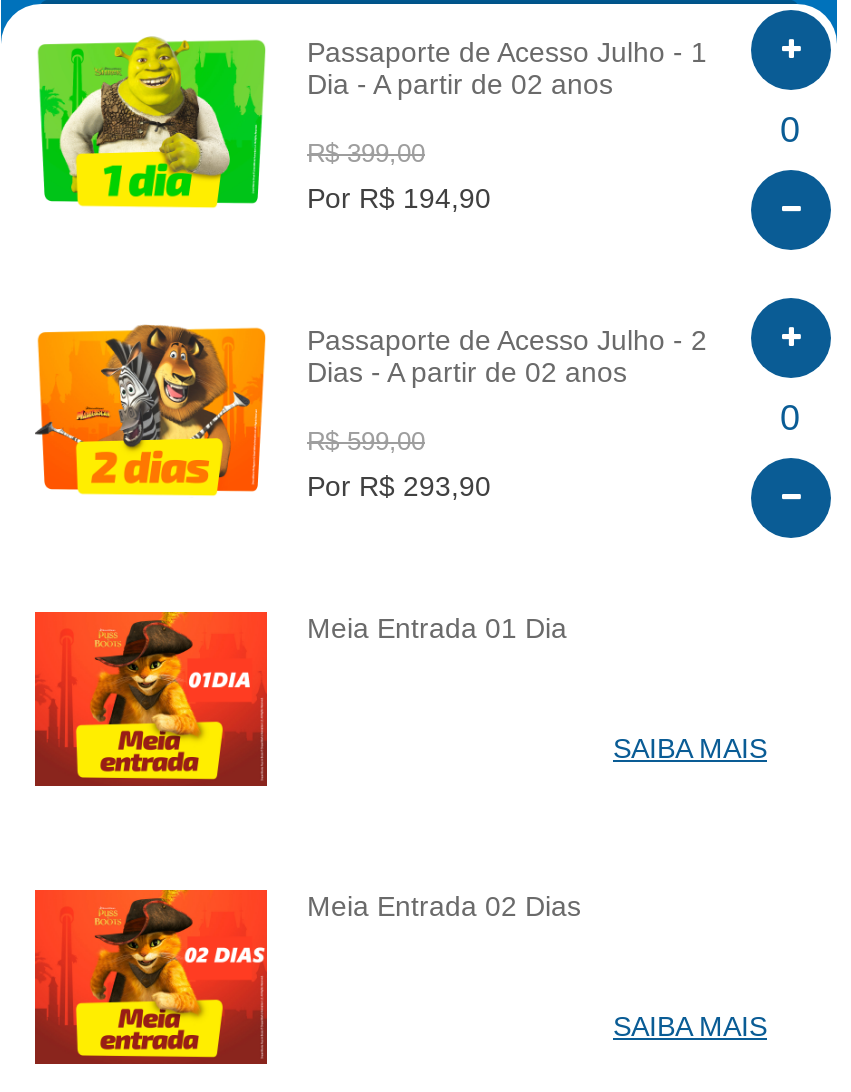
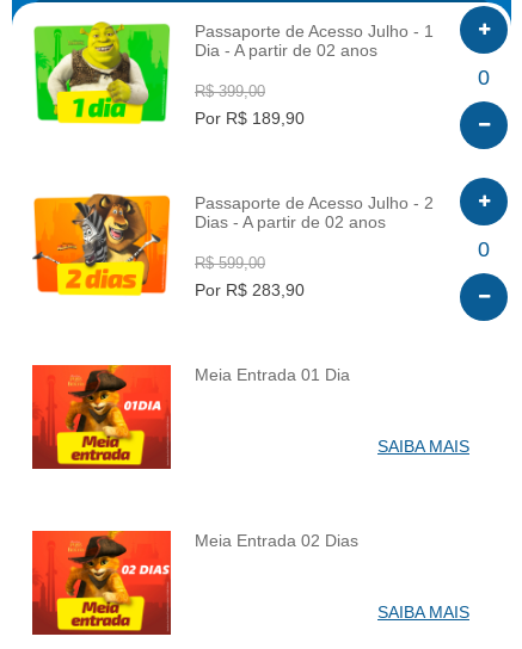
[307,182,491,214] Por R$ 194,90 -> [195,109,305,128] Por R$ 189,90
[307,470,491,502] Por R$ 293,90 -> [195,280,305,299] Por R$ 283,90

